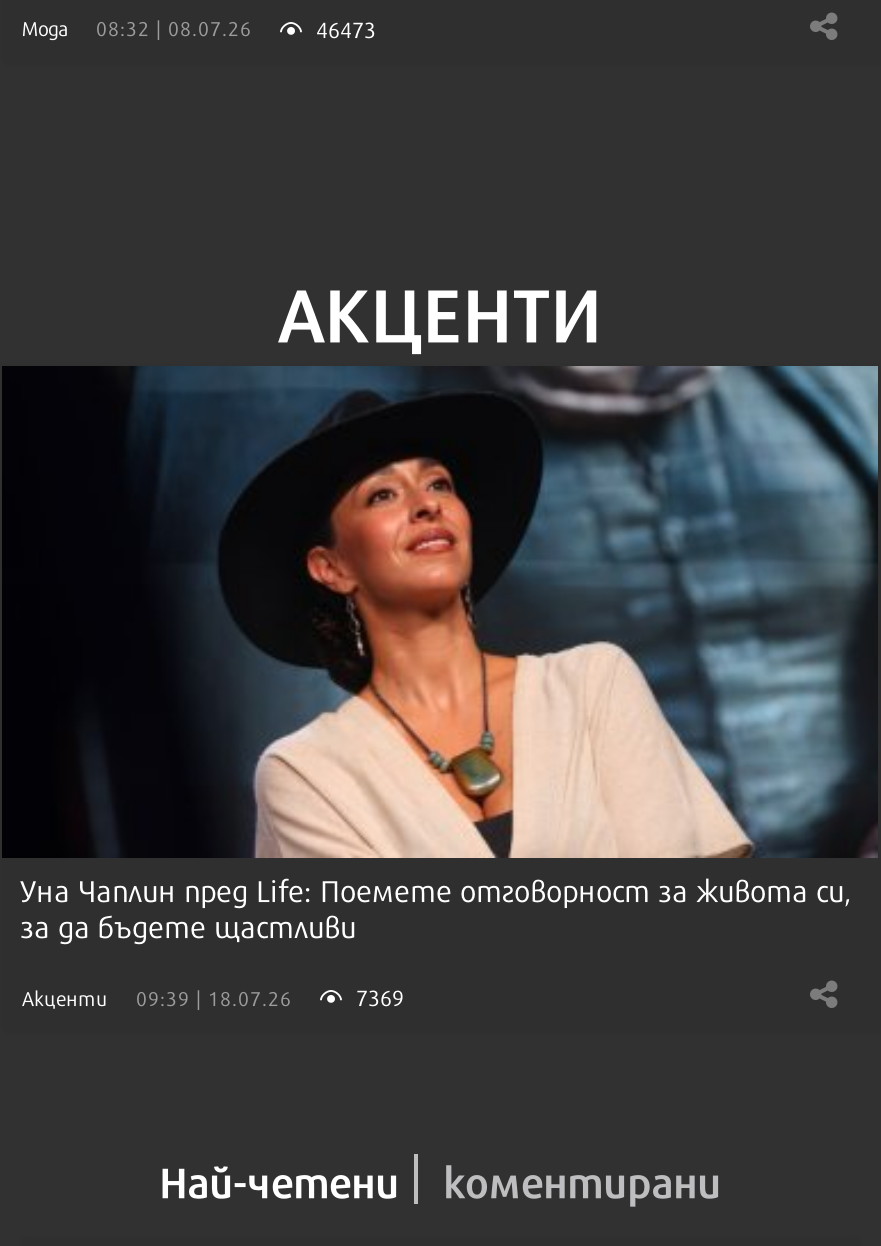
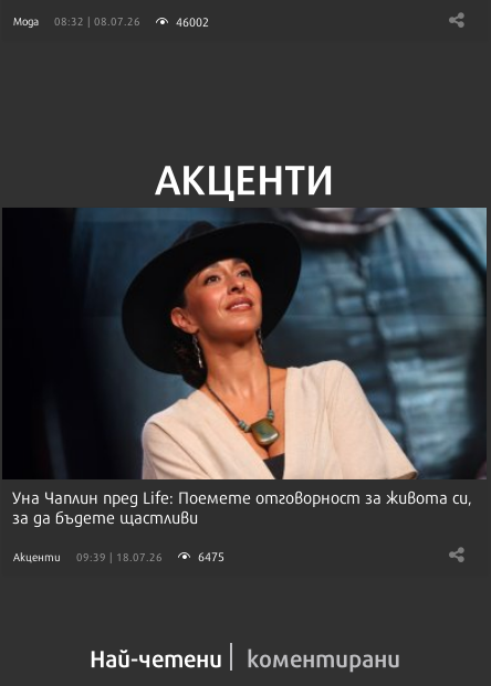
[310,11,376,43] 46473 -> [173,12,209,29] 46002
[350,980,404,1012] 7369 -> [195,547,224,564] 6475

